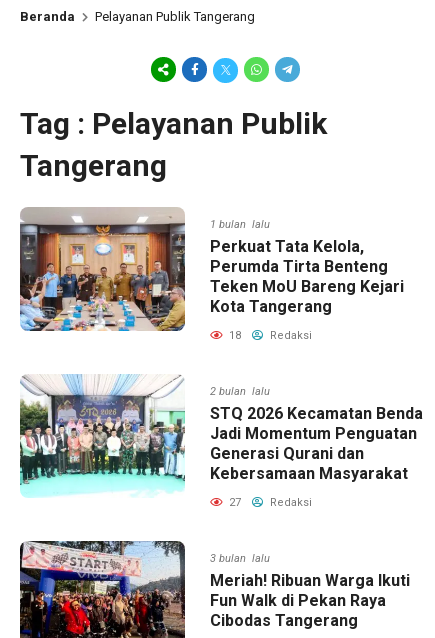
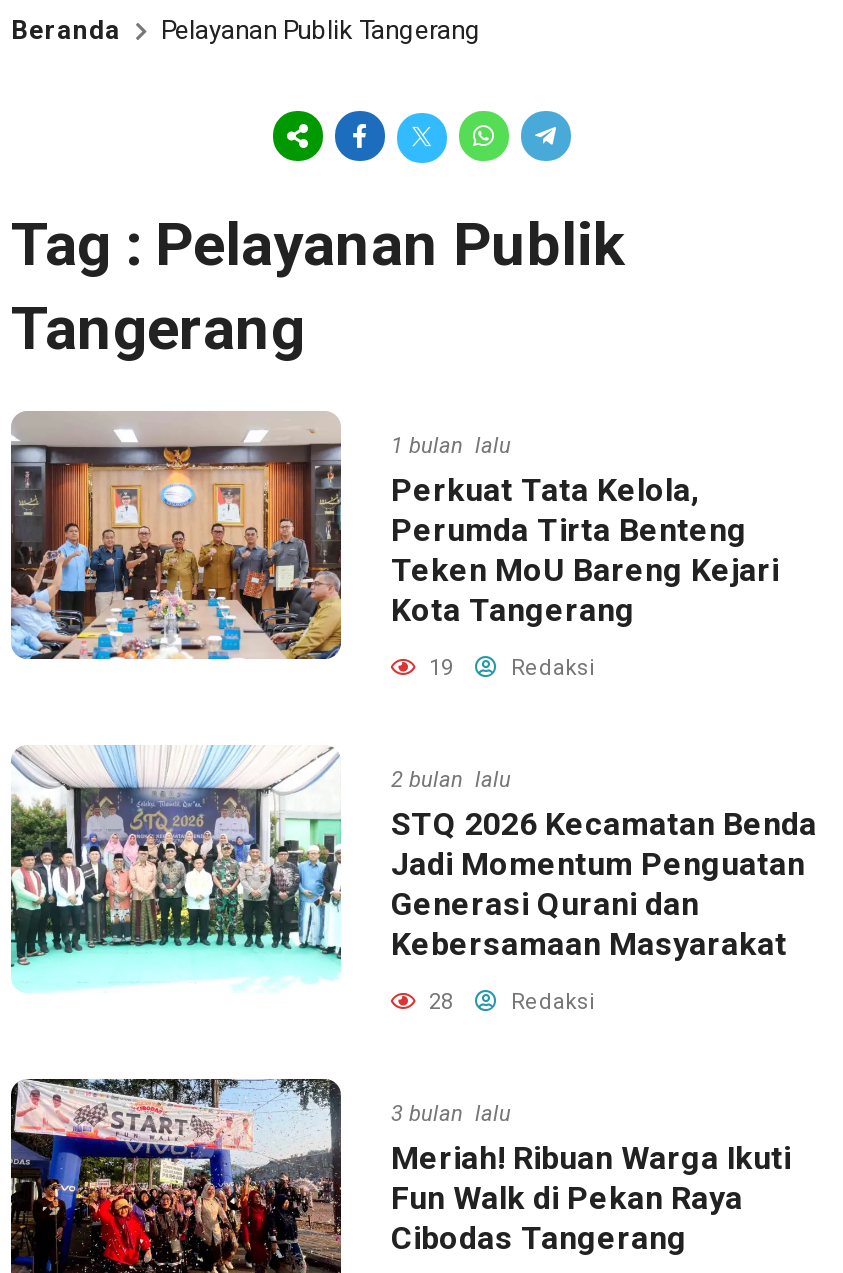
[226,329,312,342] 18 Redaksi -> [423,655,595,681] 19 Redaksi
[226,496,312,509] 27 Redaksi -> [423,989,595,1015] 28 Redaksi

